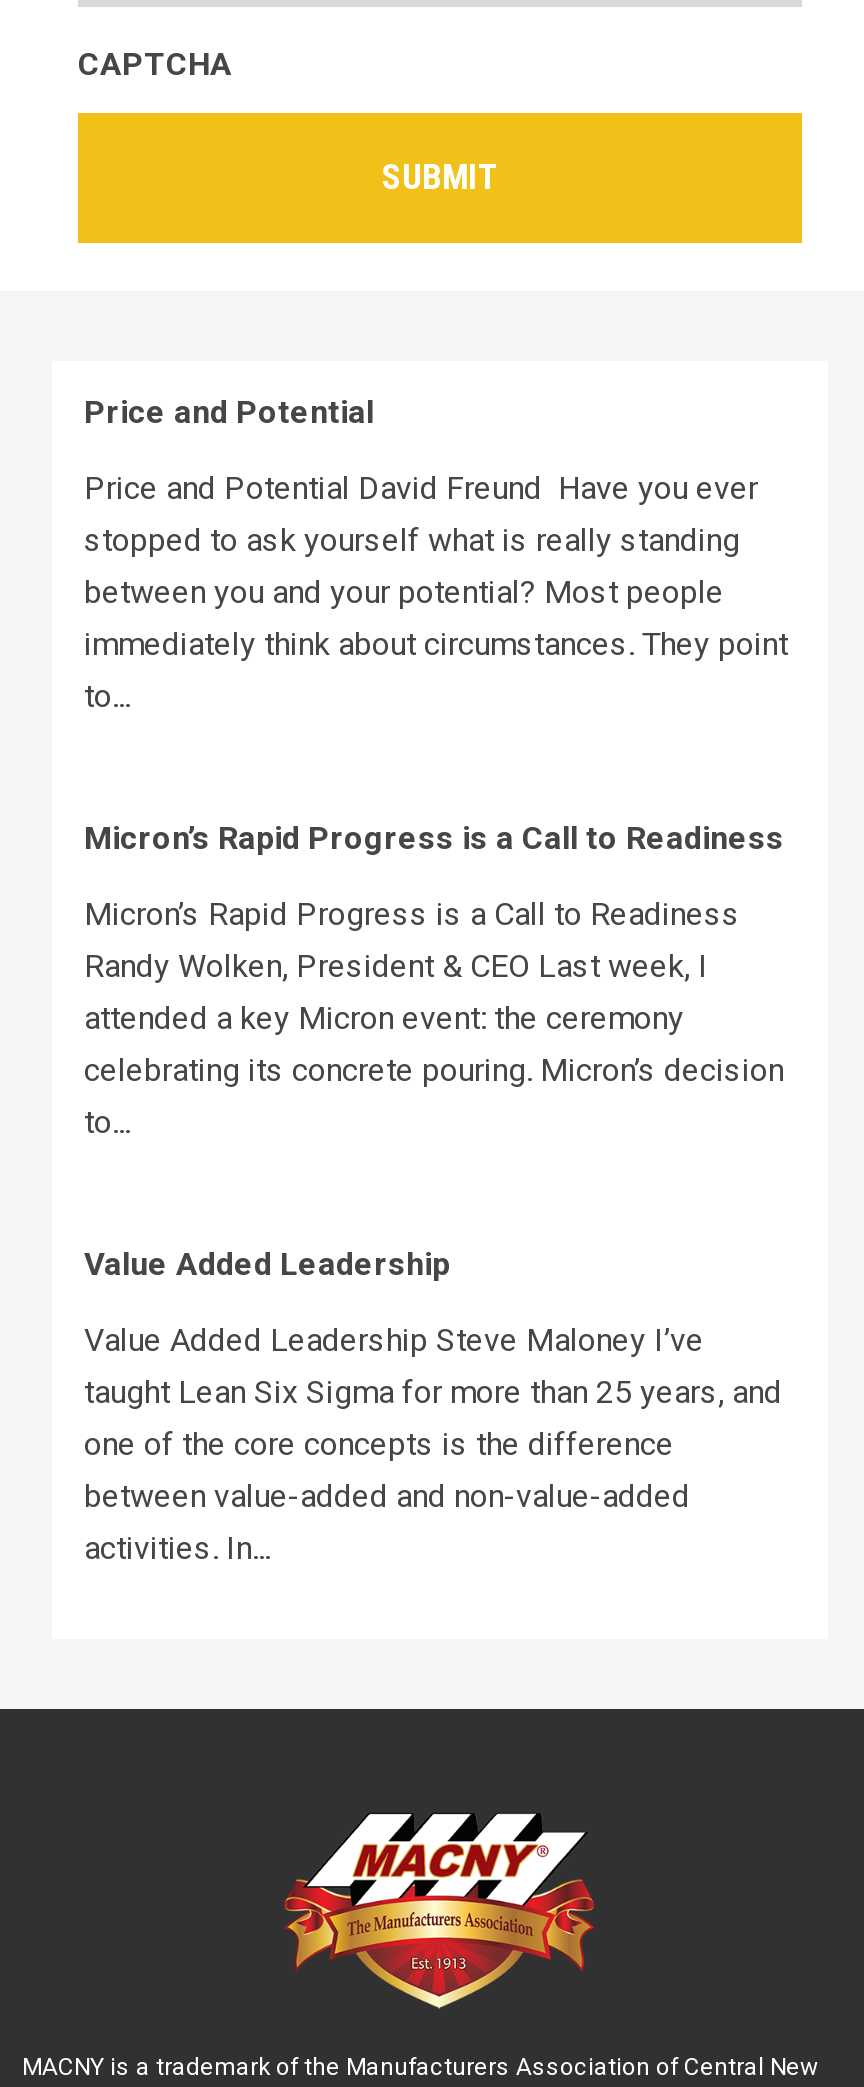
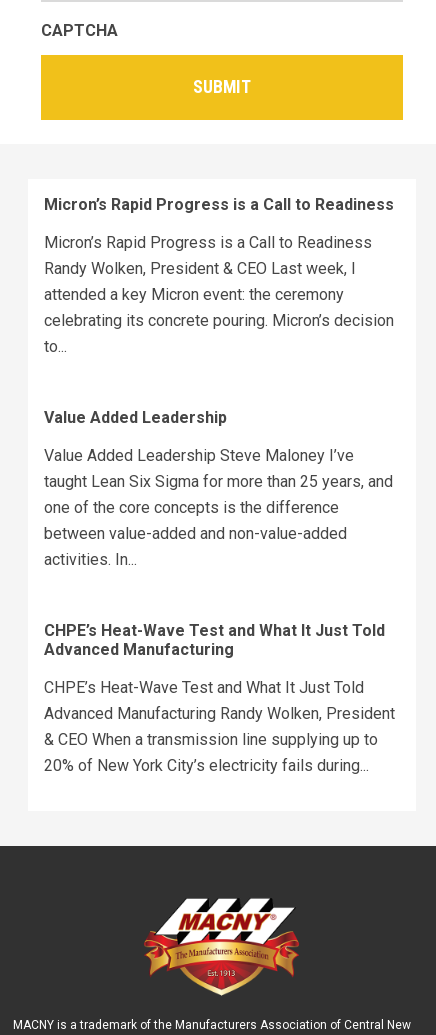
[84,392,788,714] Price and Potential | Price and Potential David Freund Have you ever | stopped to ask yourself what is really standing | between you and your potential? Most people | immediately think about circumstances. They point | to... -> none
moved [84,818,784,1566] -> [44,195,394,569]: Micron’s Rapid Progress is a Call to Readiness | Micron’s Rapid Progress is a Call to Readiness | Randy Wolken, President & CEO Last week, I | ... | between value-added and non-value-added | activities. In...
none -> [44,621,395,775] CHPE’s Heat-Wave Test and What It Just Told | Advanced Manufacturing | CHPE’s Heat-Wave Test and What It Just Told | Advanced Manufacturing Randy Wolken, President | & CEO When a transmission line supplying up to | 20% of New York City’s electricity fails during...

